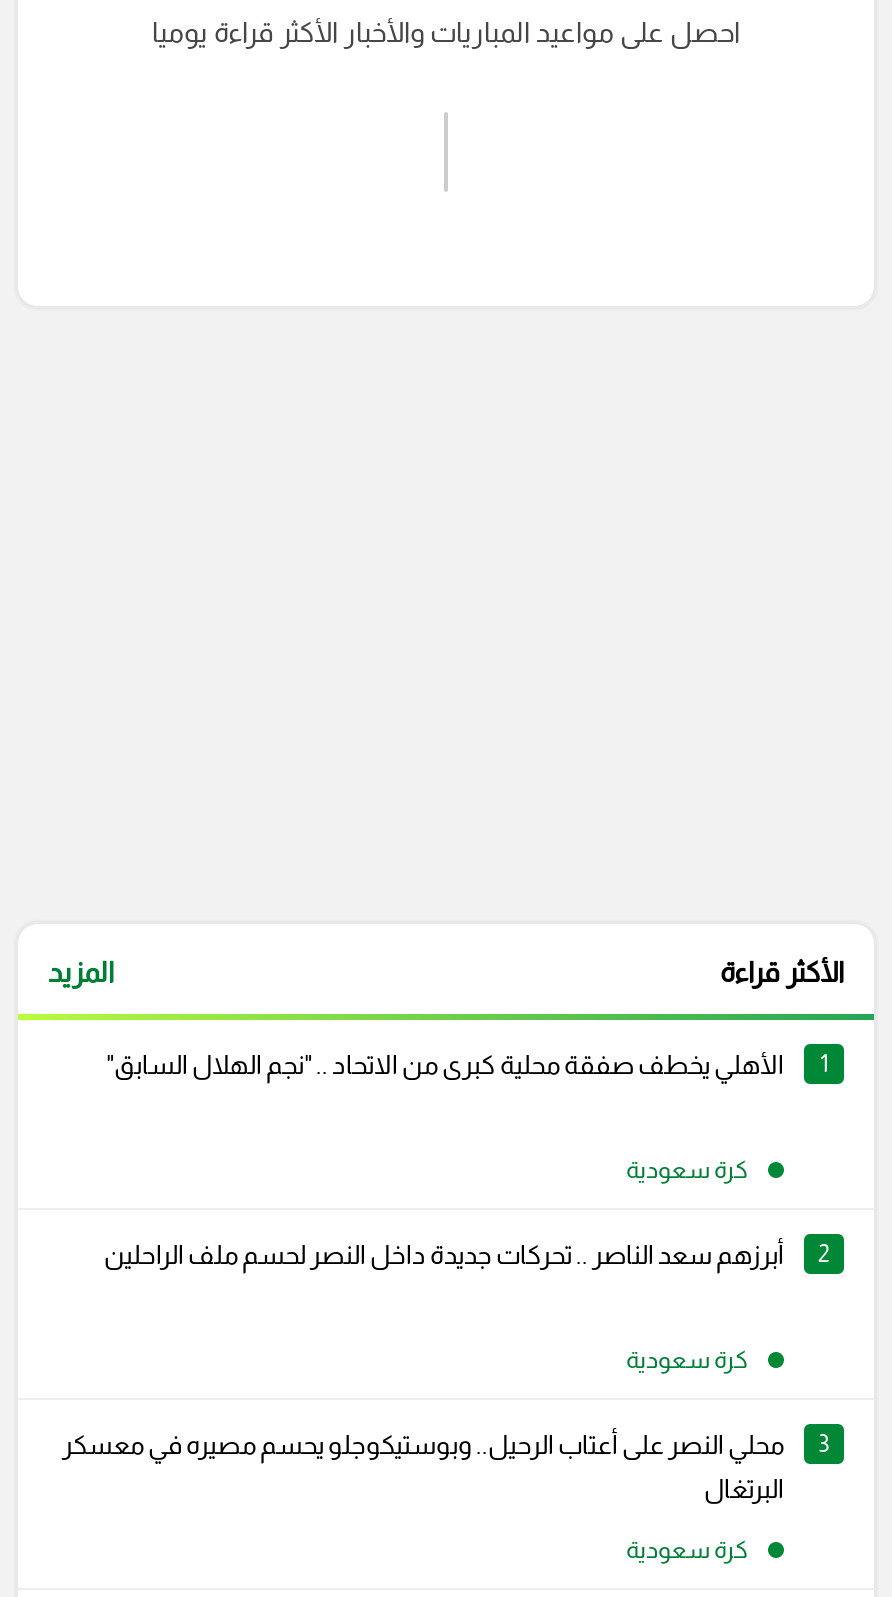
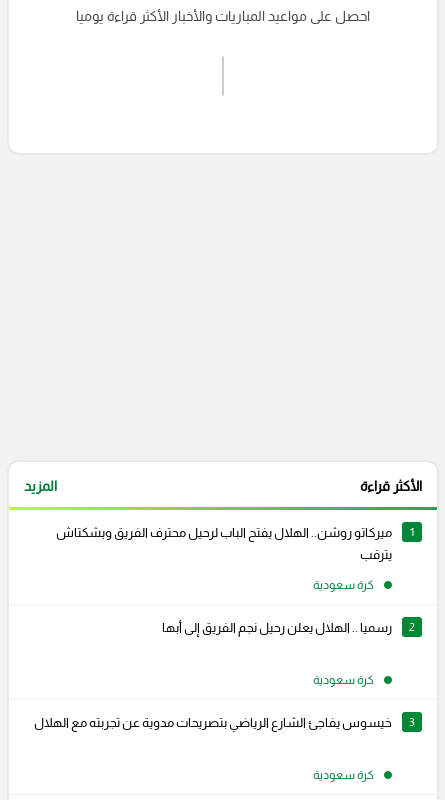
[106,1051,784,1081] الأهلي يخطف صفقة محلية كبرى من الاتحاد .. "نجم الهلال السابق" -> [56,525,392,562] ميركاتو روشن.. الهلال يفتح الباب لرحيل محترف الفريق وبشكتاش | يترقب
[104,1241,784,1271] أبرزهم سعد الناصر .. تحركات جديدة داخل النصر لحسم ملف الراحلين -> [162,620,392,635] رسميا .. الهلال يعلن رحيل نجم الفريق إلى أبها
[62,1431,784,1505] محلي النصر على أعتاب الرحيل.. وبوستيكوجلو يحسم مصيره في معسكر | البرتغال -> [34,715,392,730] خيسوس يفاجئ الشارع الرياضي بتصريحات مدوية عن تجربته مع الهلال

